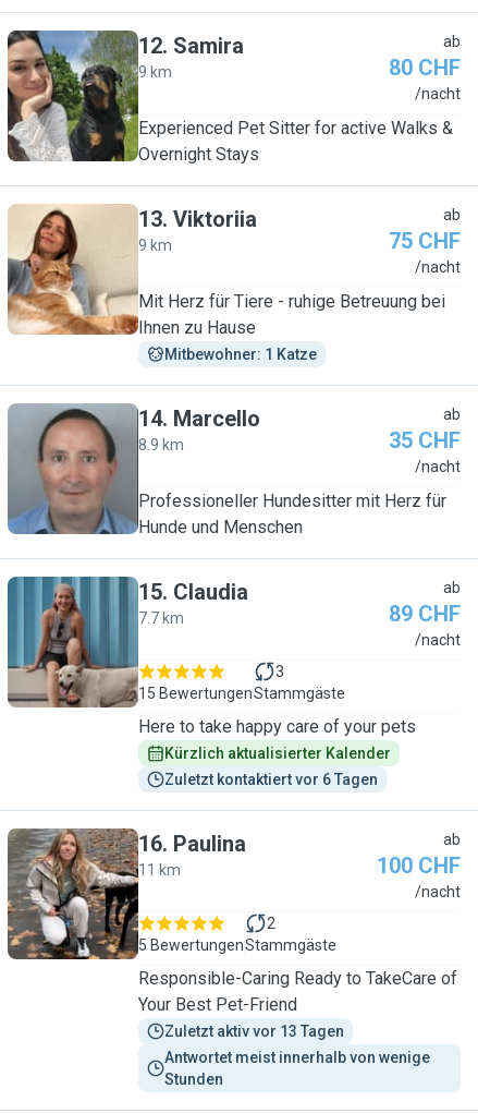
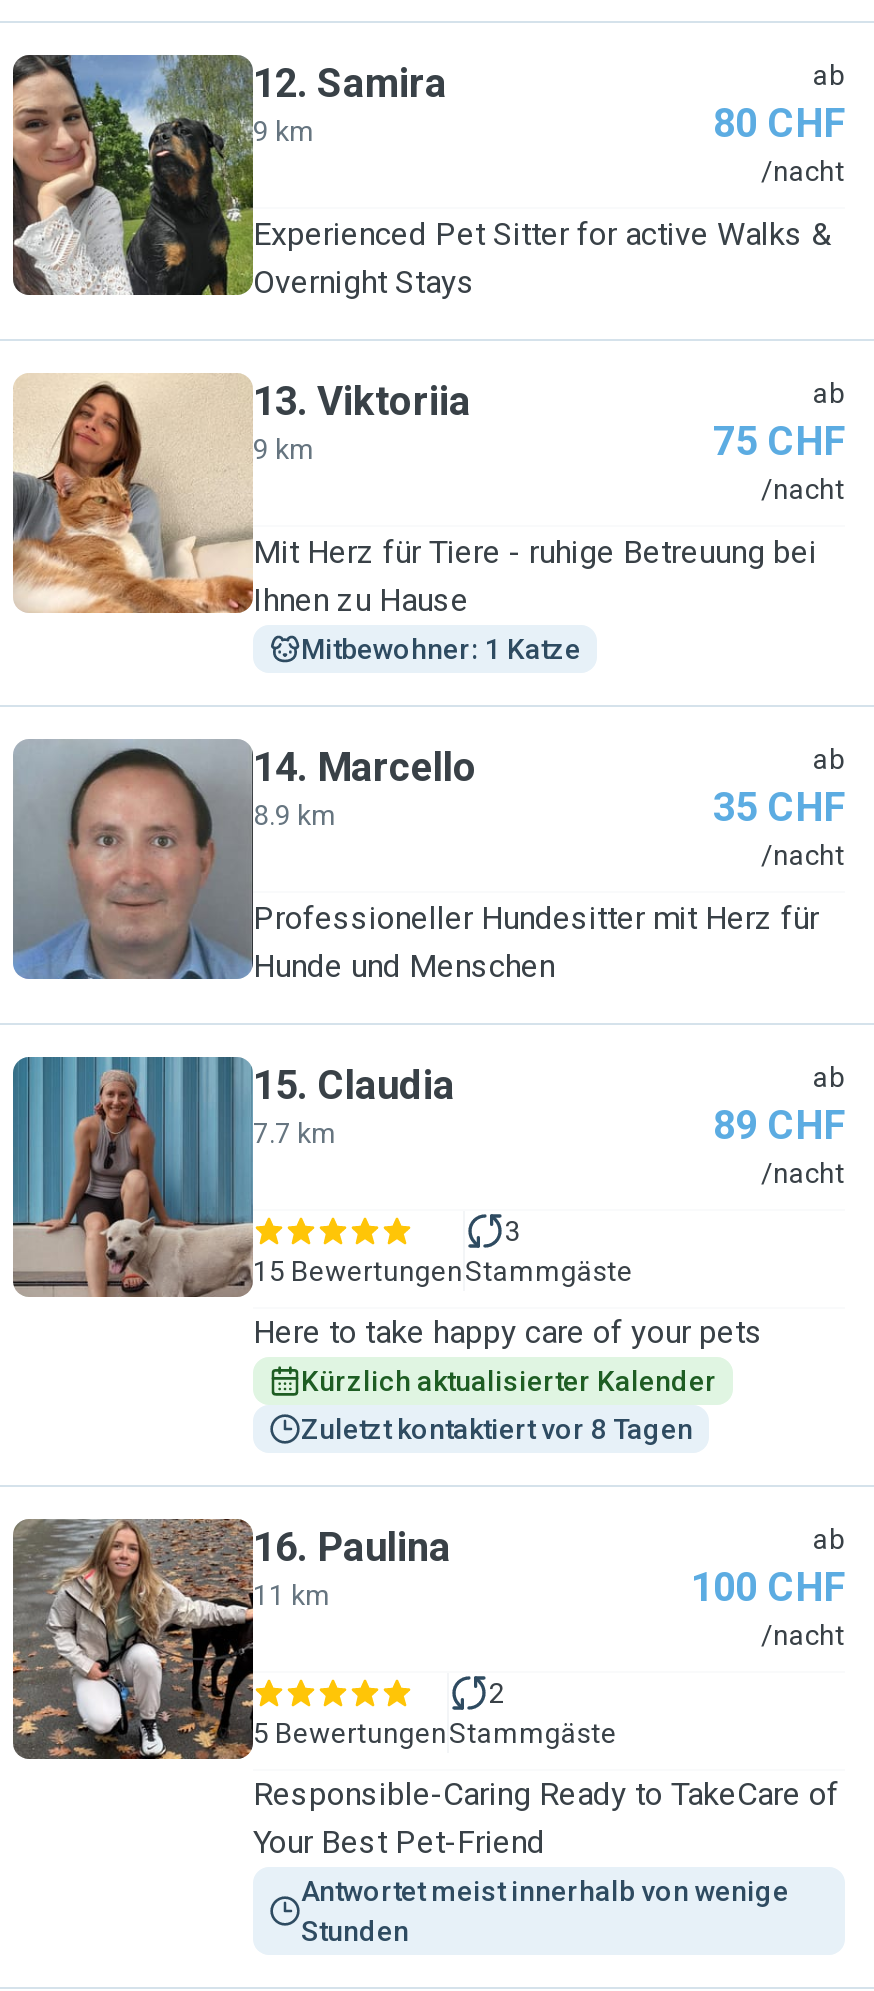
[164,771,378,788] Zuletzt kontaktiert vor 6 Tagen -> [301,1413,693,1445] Zuletzt kontaktiert vor 8 Tagen
[164,1023,344,1040] Zuletzt aktiv vor 13 Tagen -> none

